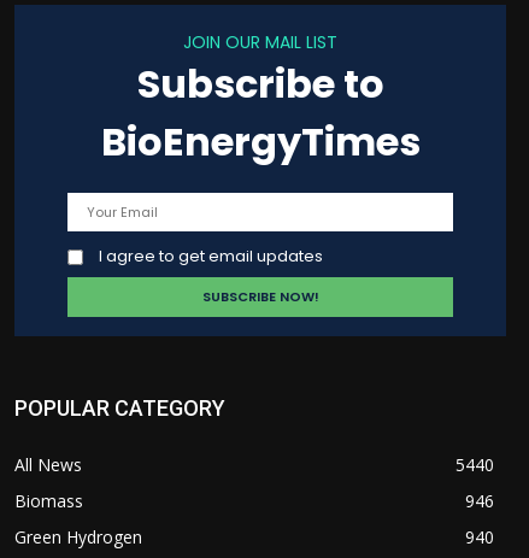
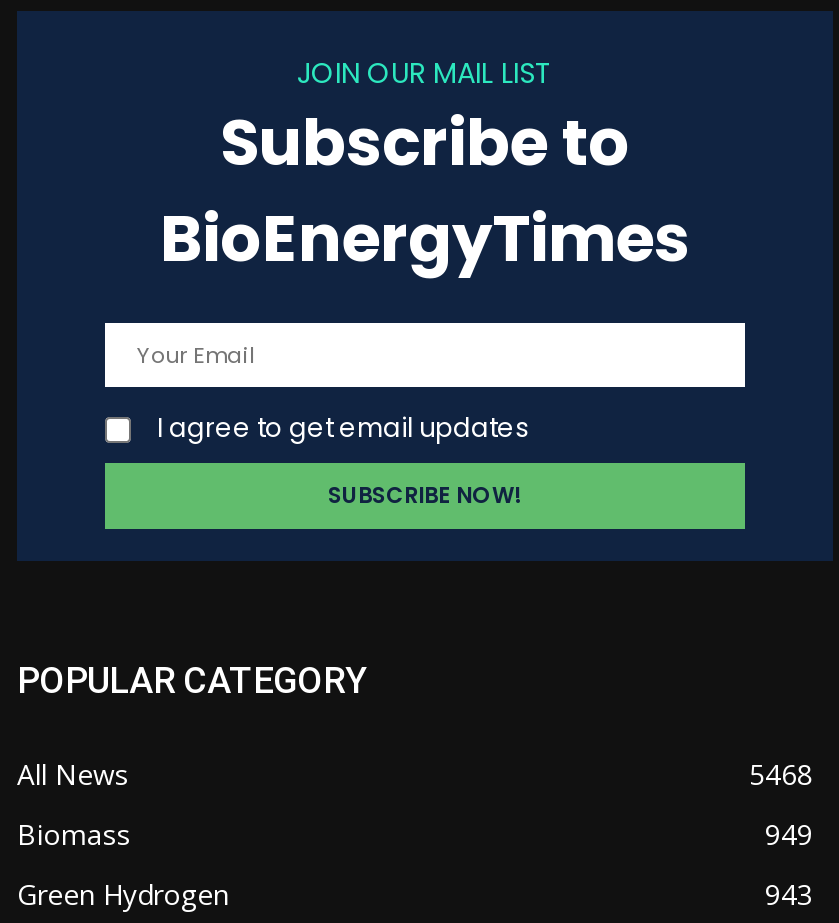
[455,454,494,476] 5440 -> [749,756,813,794] 5468
[465,490,494,513] 946 -> [765,816,813,854] 949
[465,526,494,549] 940 -> [765,876,813,914] 943

